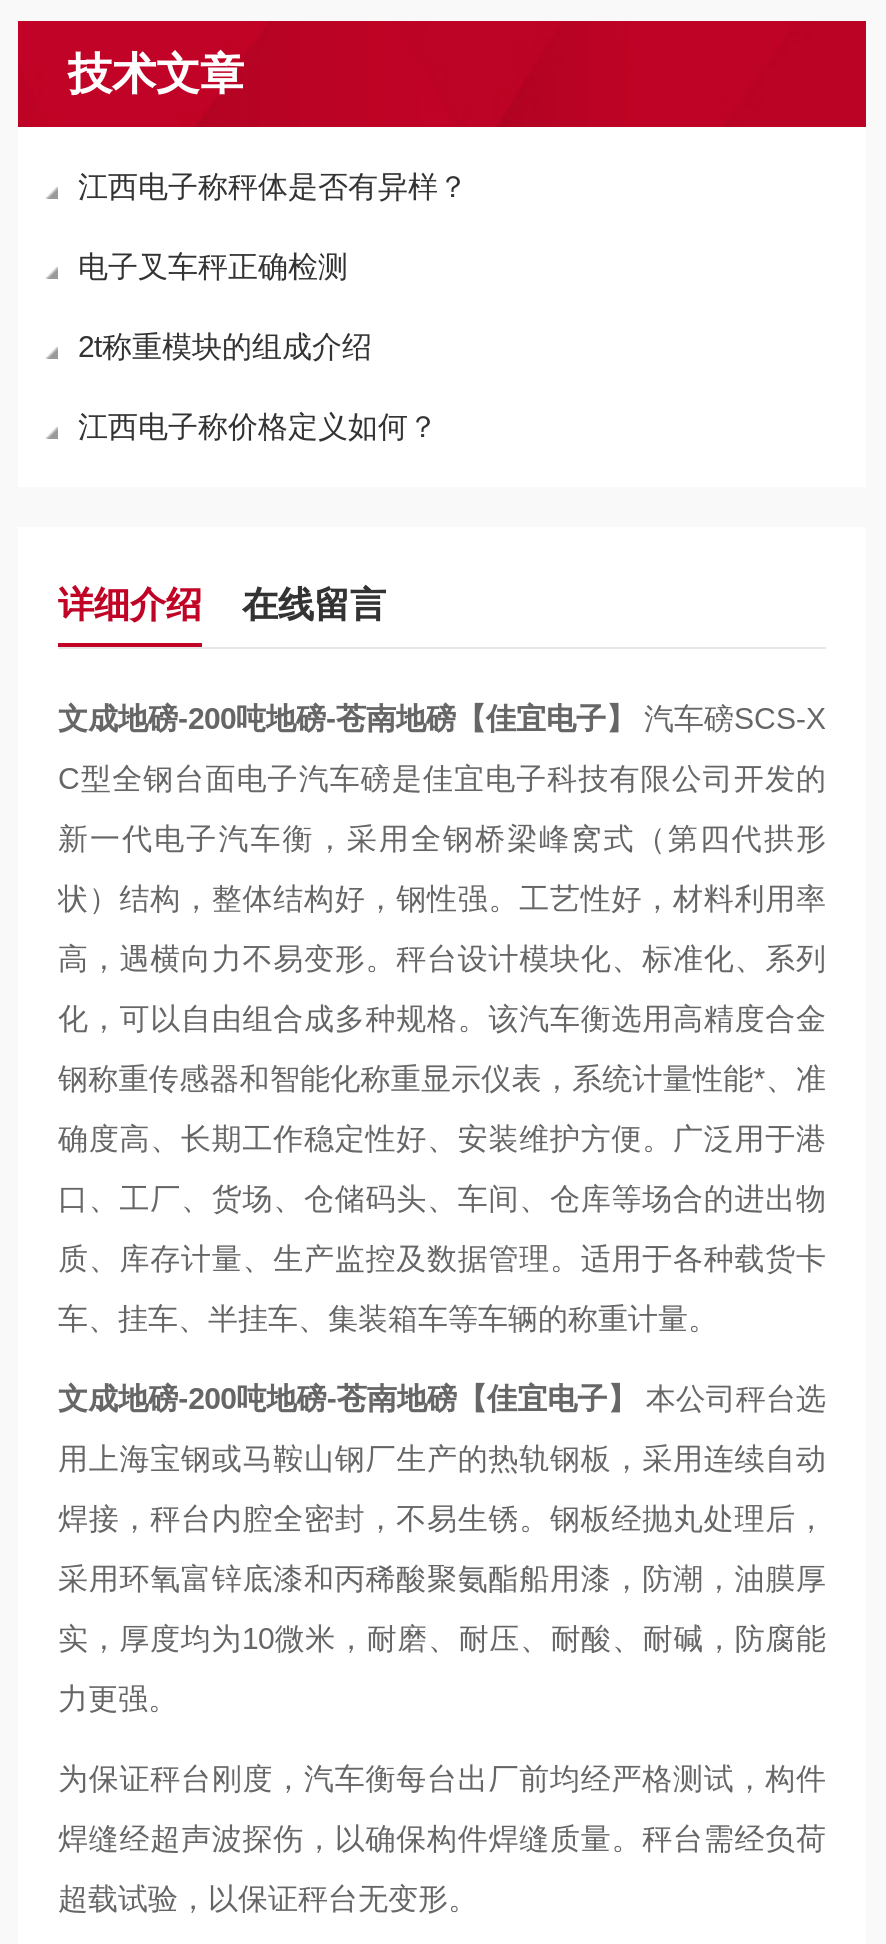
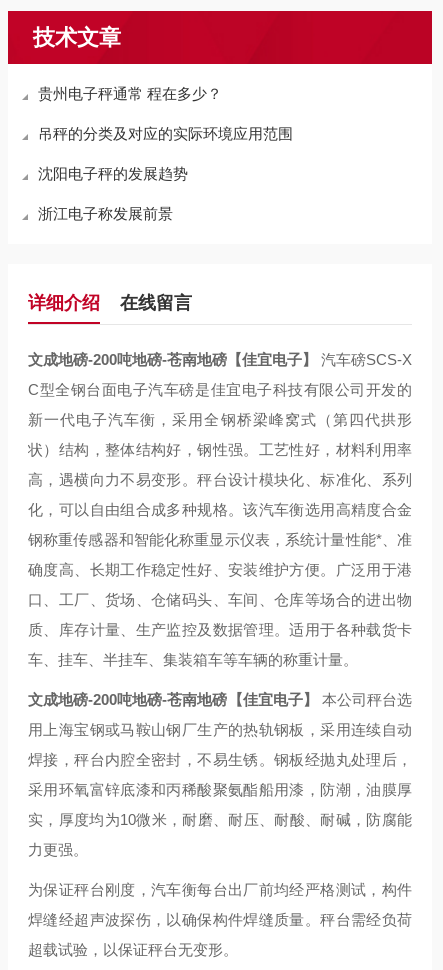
[78,169,468,203] 江西电子称秤体是否有异样？ -> [38,85,222,102] 贵州电子秤通常 程在多少？
[78,249,348,283] 电子叉车秤正确检测 -> [38,125,293,142] 吊秤的分类及对应的实际环境应用范围
[78,329,372,363] 2t称重模块的组成介绍 -> [38,165,188,182] 沈阳电子秤的发展趋势
[78,409,438,443] 江西电子称价格定义如何？ -> [38,205,173,222] 浙江电子称发展前景

